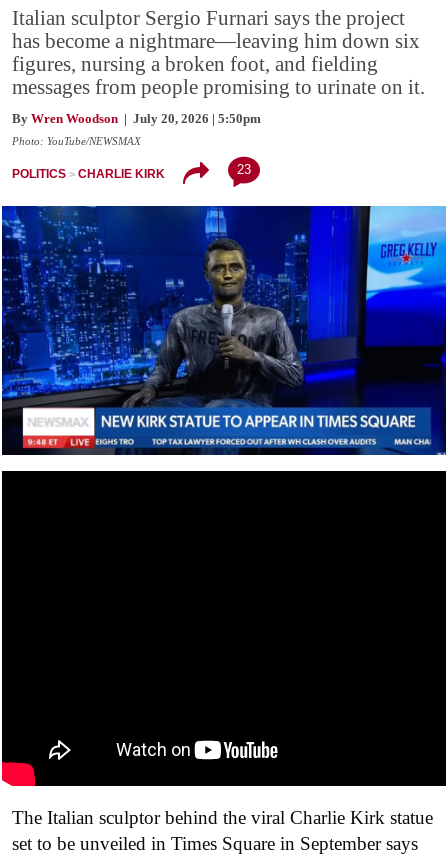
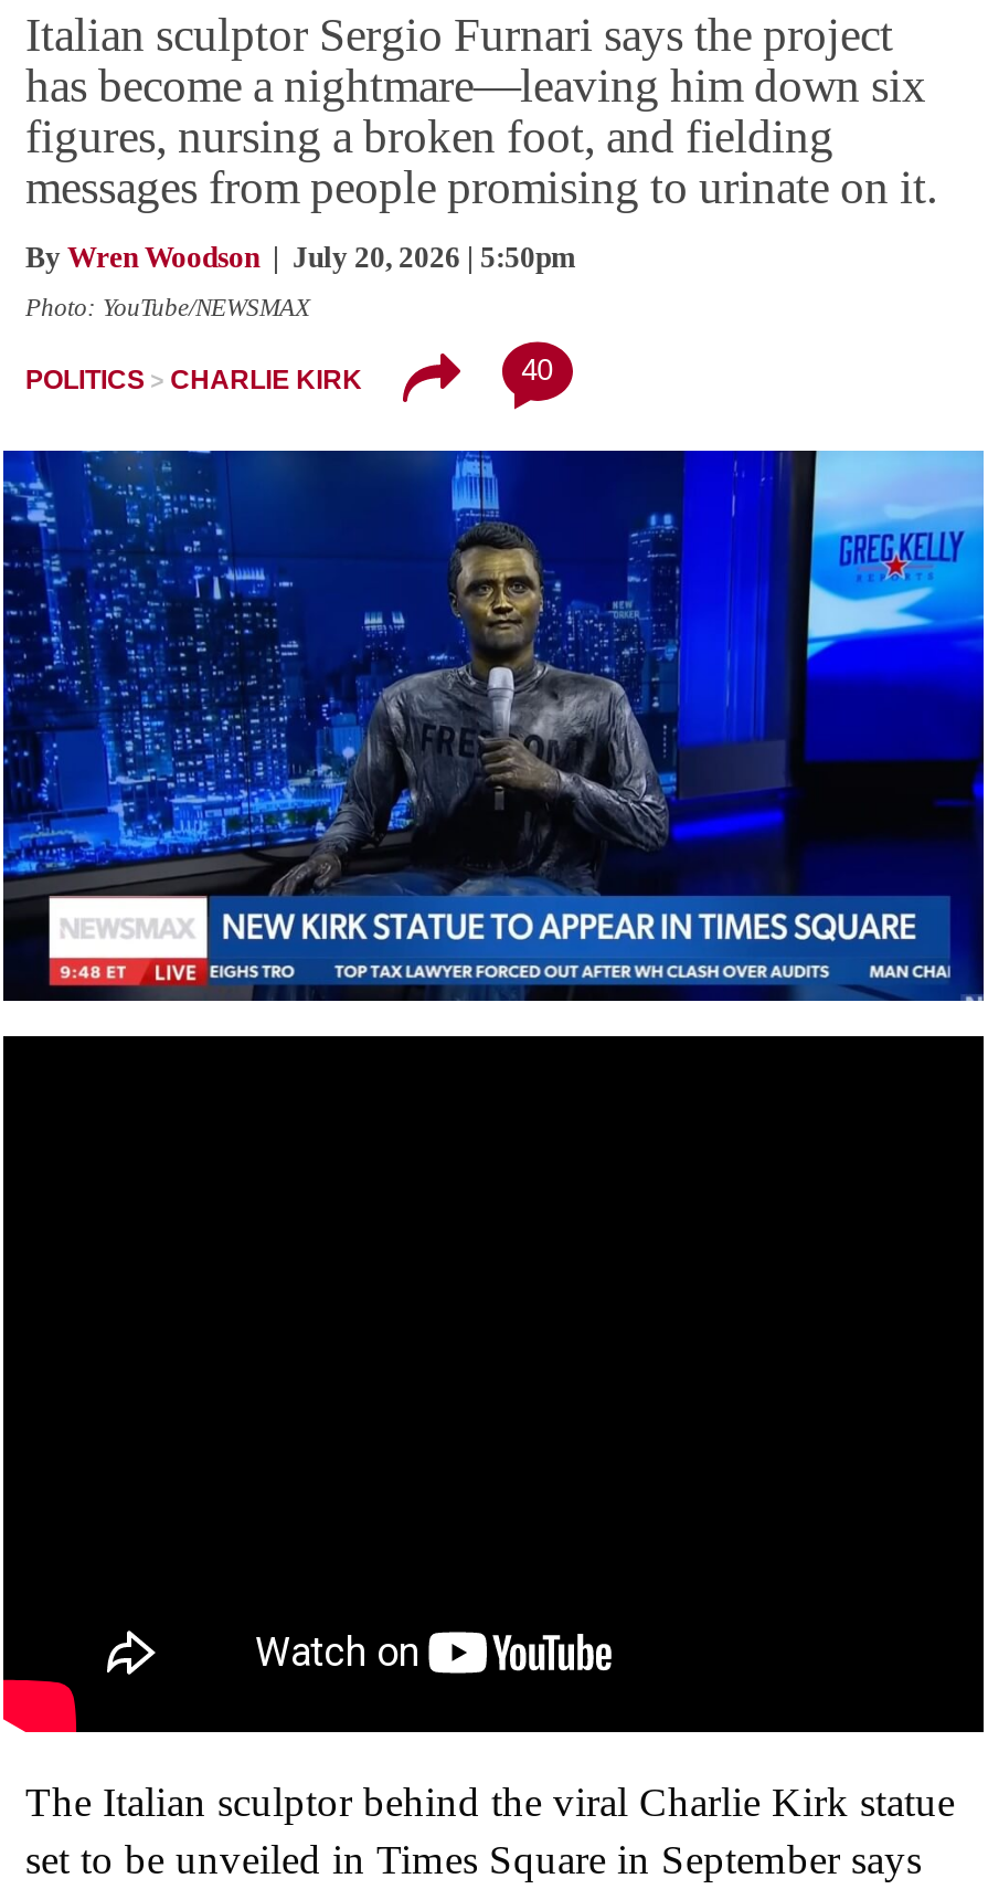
[237,162,251,177] 23 -> [521,353,552,386] 40

